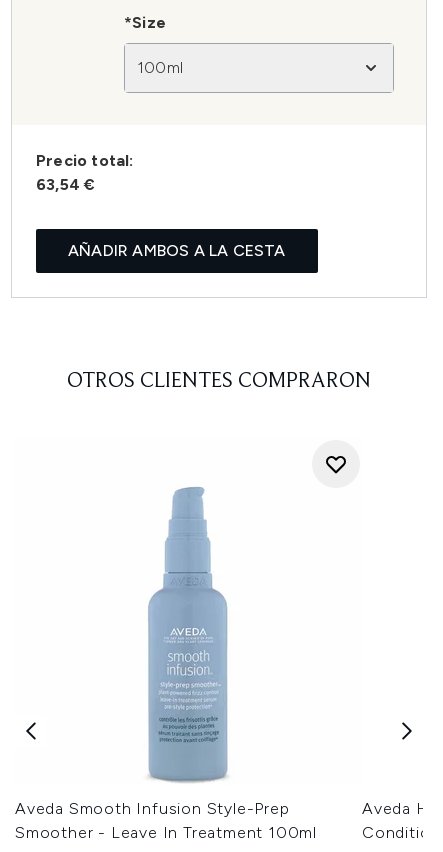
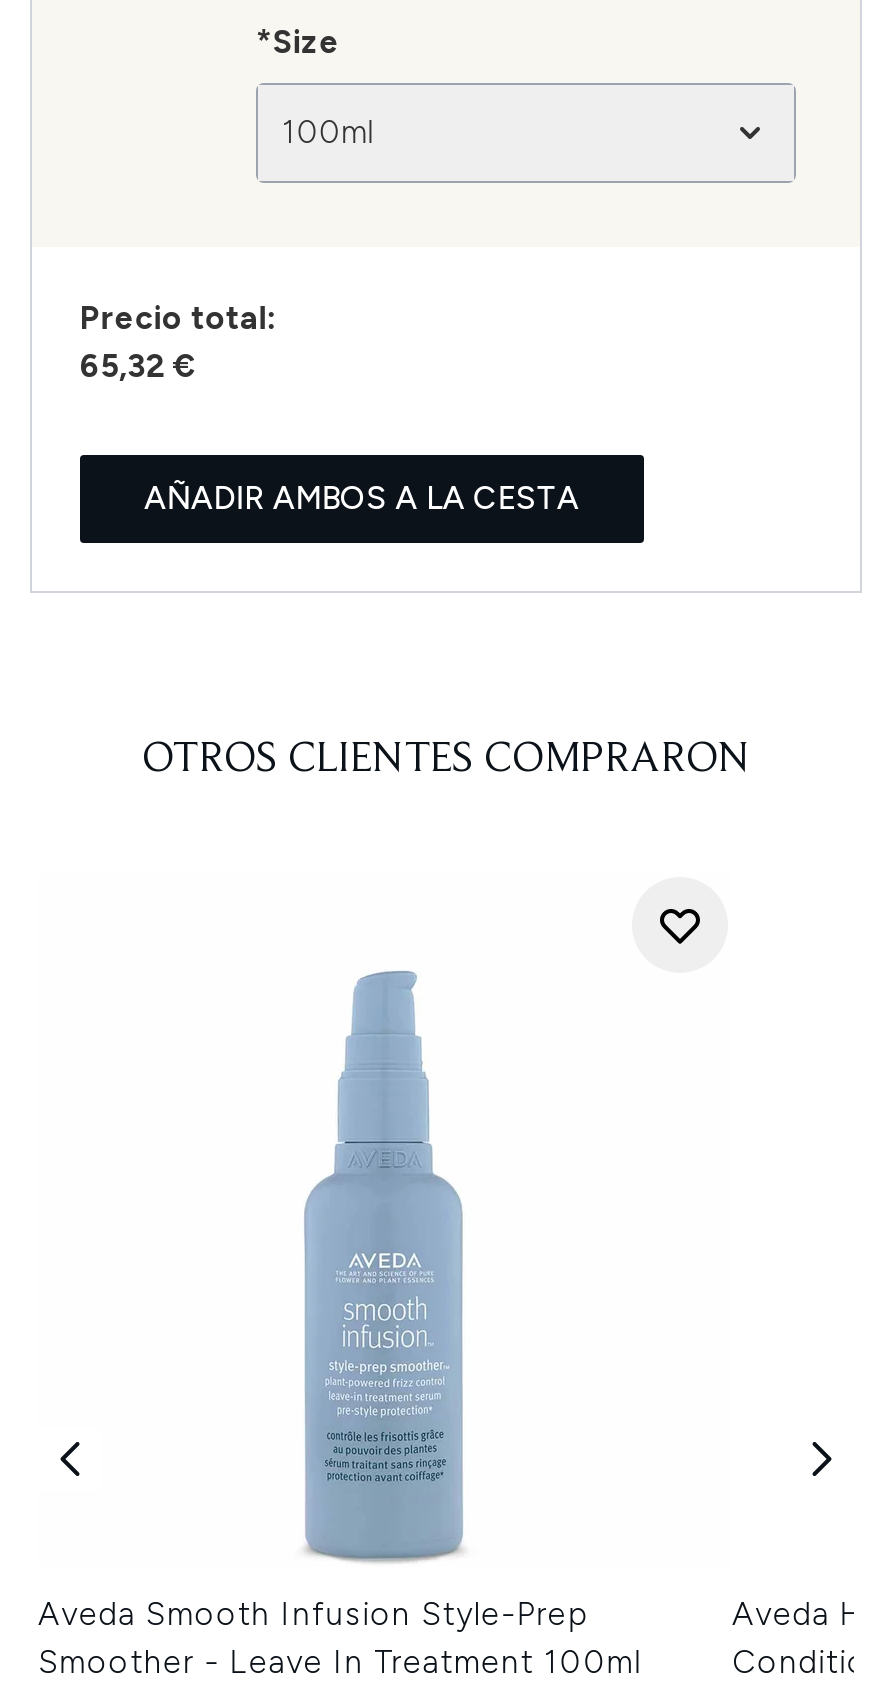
[36,175,95,194] 63,54 € -> [80,347,195,385] 65,32 €

